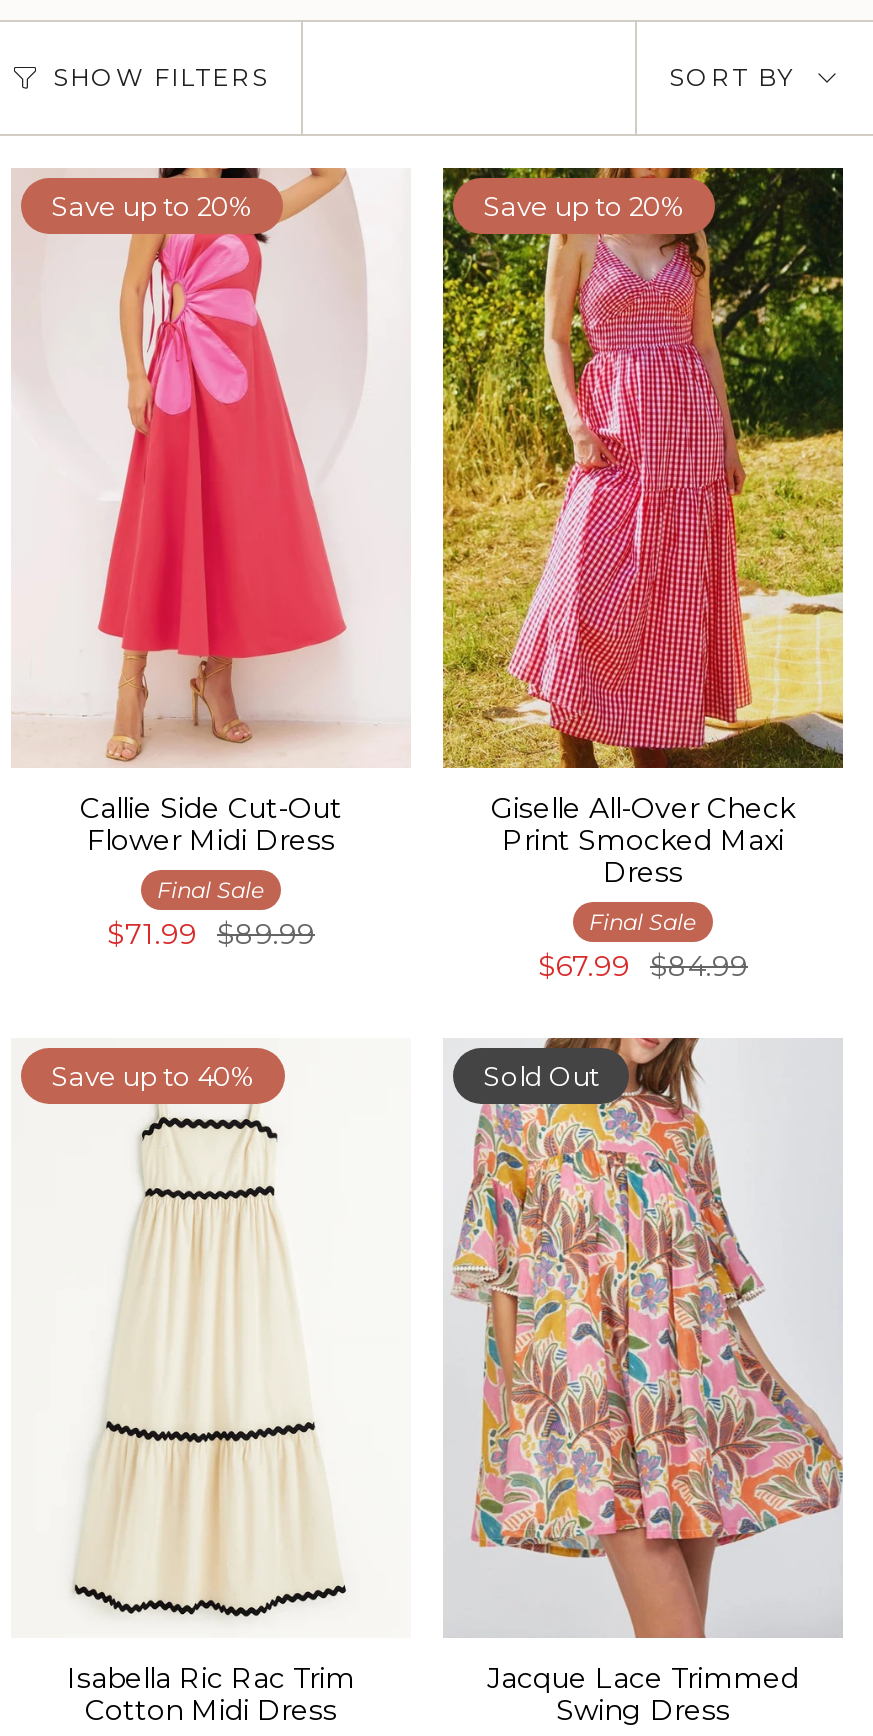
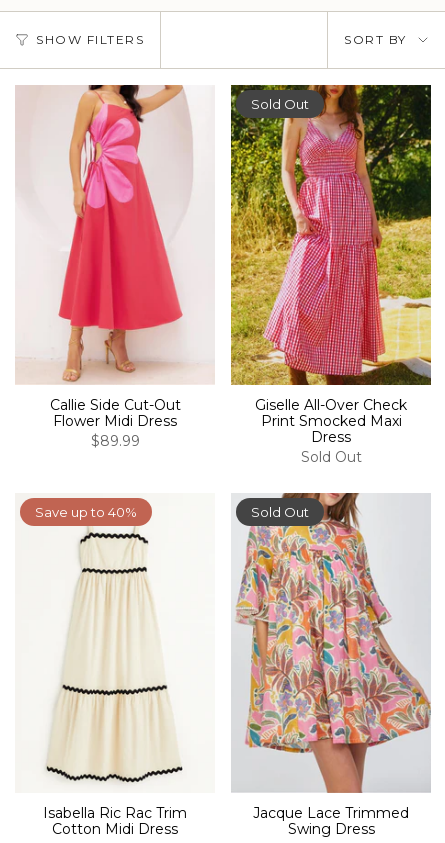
[51,189,253,221] Save up to 20% -> none
[483,189,685,221] Save up to 20% -> [251,95,309,111] Sold Out
[107,875,315,951] Final Sale | $71.99 $89.99 -> [90,431,139,449] $89.99
[538,907,748,983] Final Sale | $67.99 $84.99 -> [300,447,361,465] Sold Out

